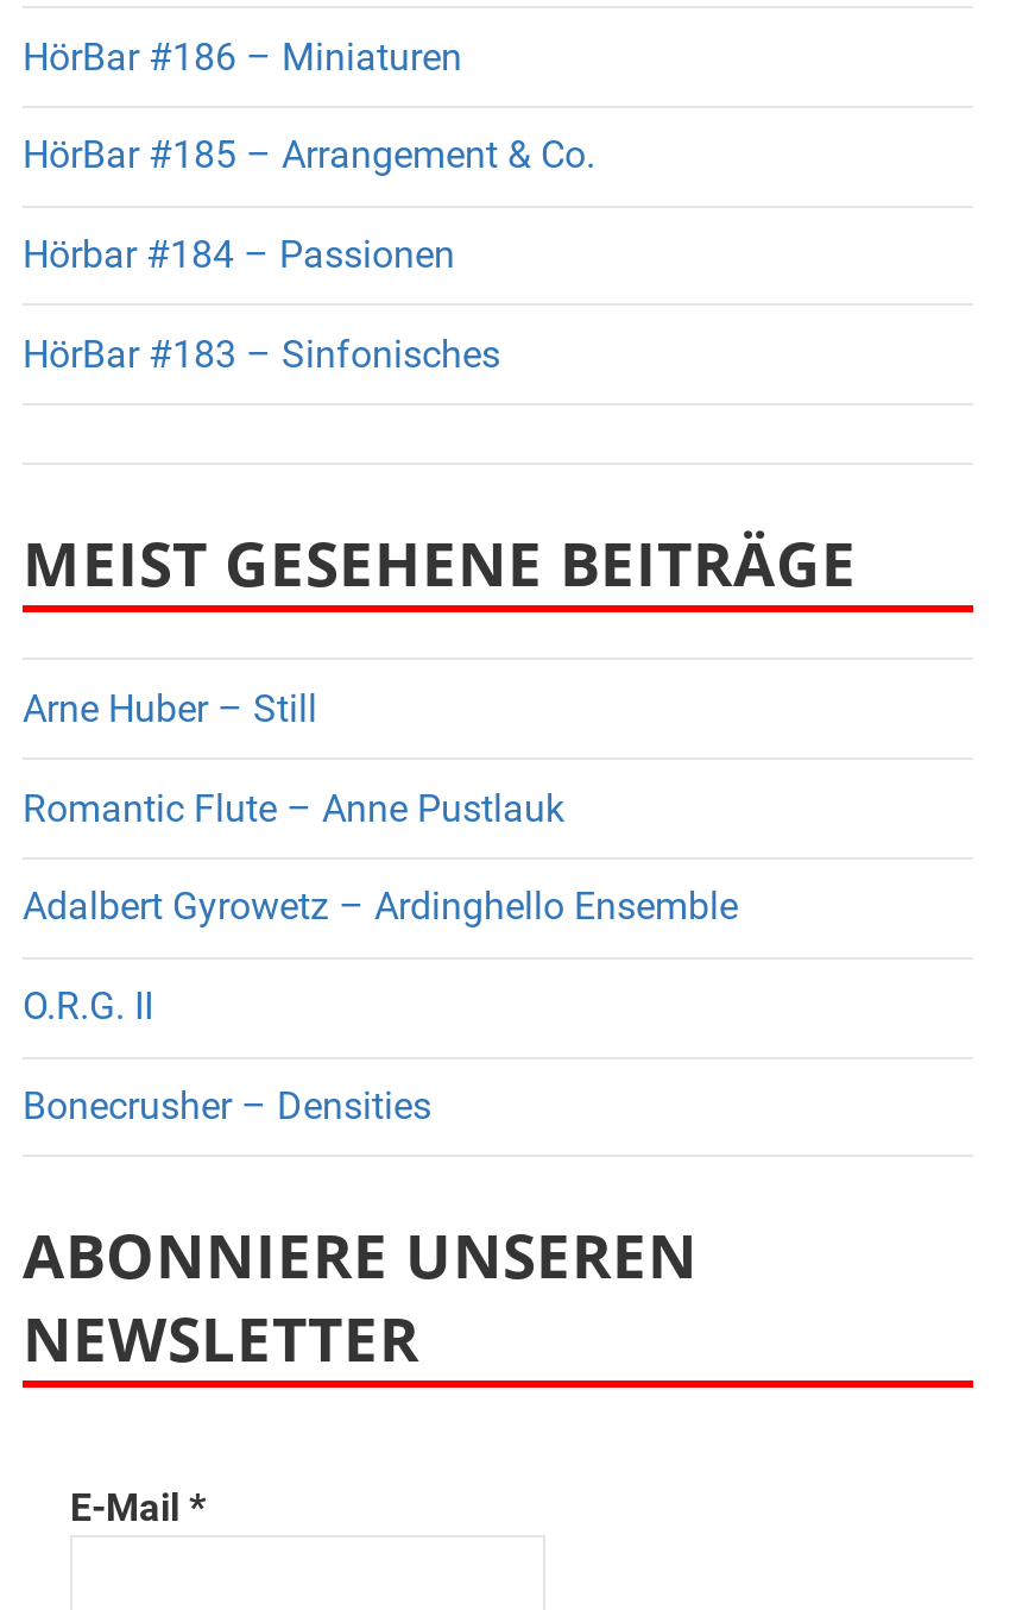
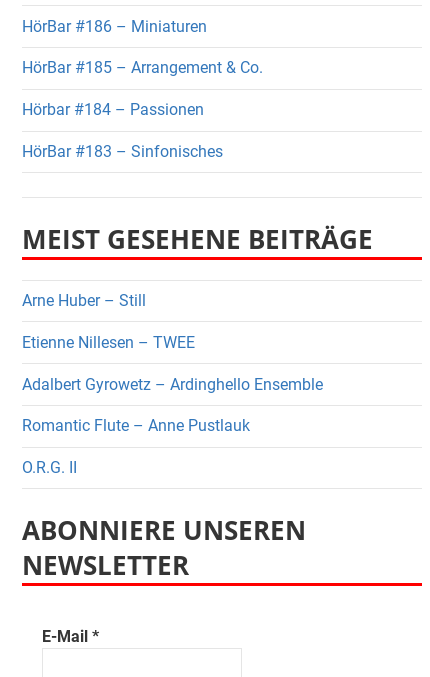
none -> [22,333,195,352] Etienne Nillesen – TWEE
moved [23,785,564,831] -> [22,416,250,435]: Romantic Flute – Anne Pustlauk
moved [23,984,153,1029] -> [22,458,77,477]: O.R.G. II
[23,1083,431,1129] Bonecrusher – Densities -> none

